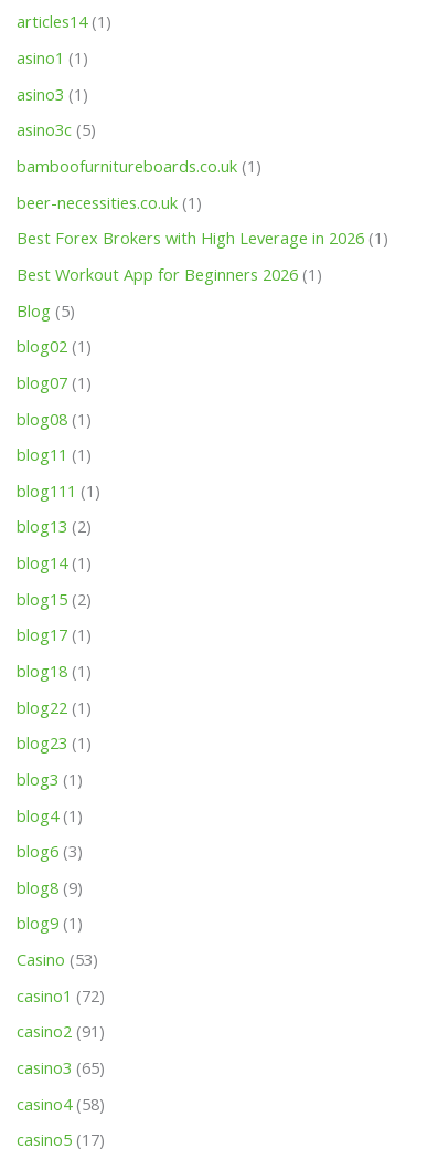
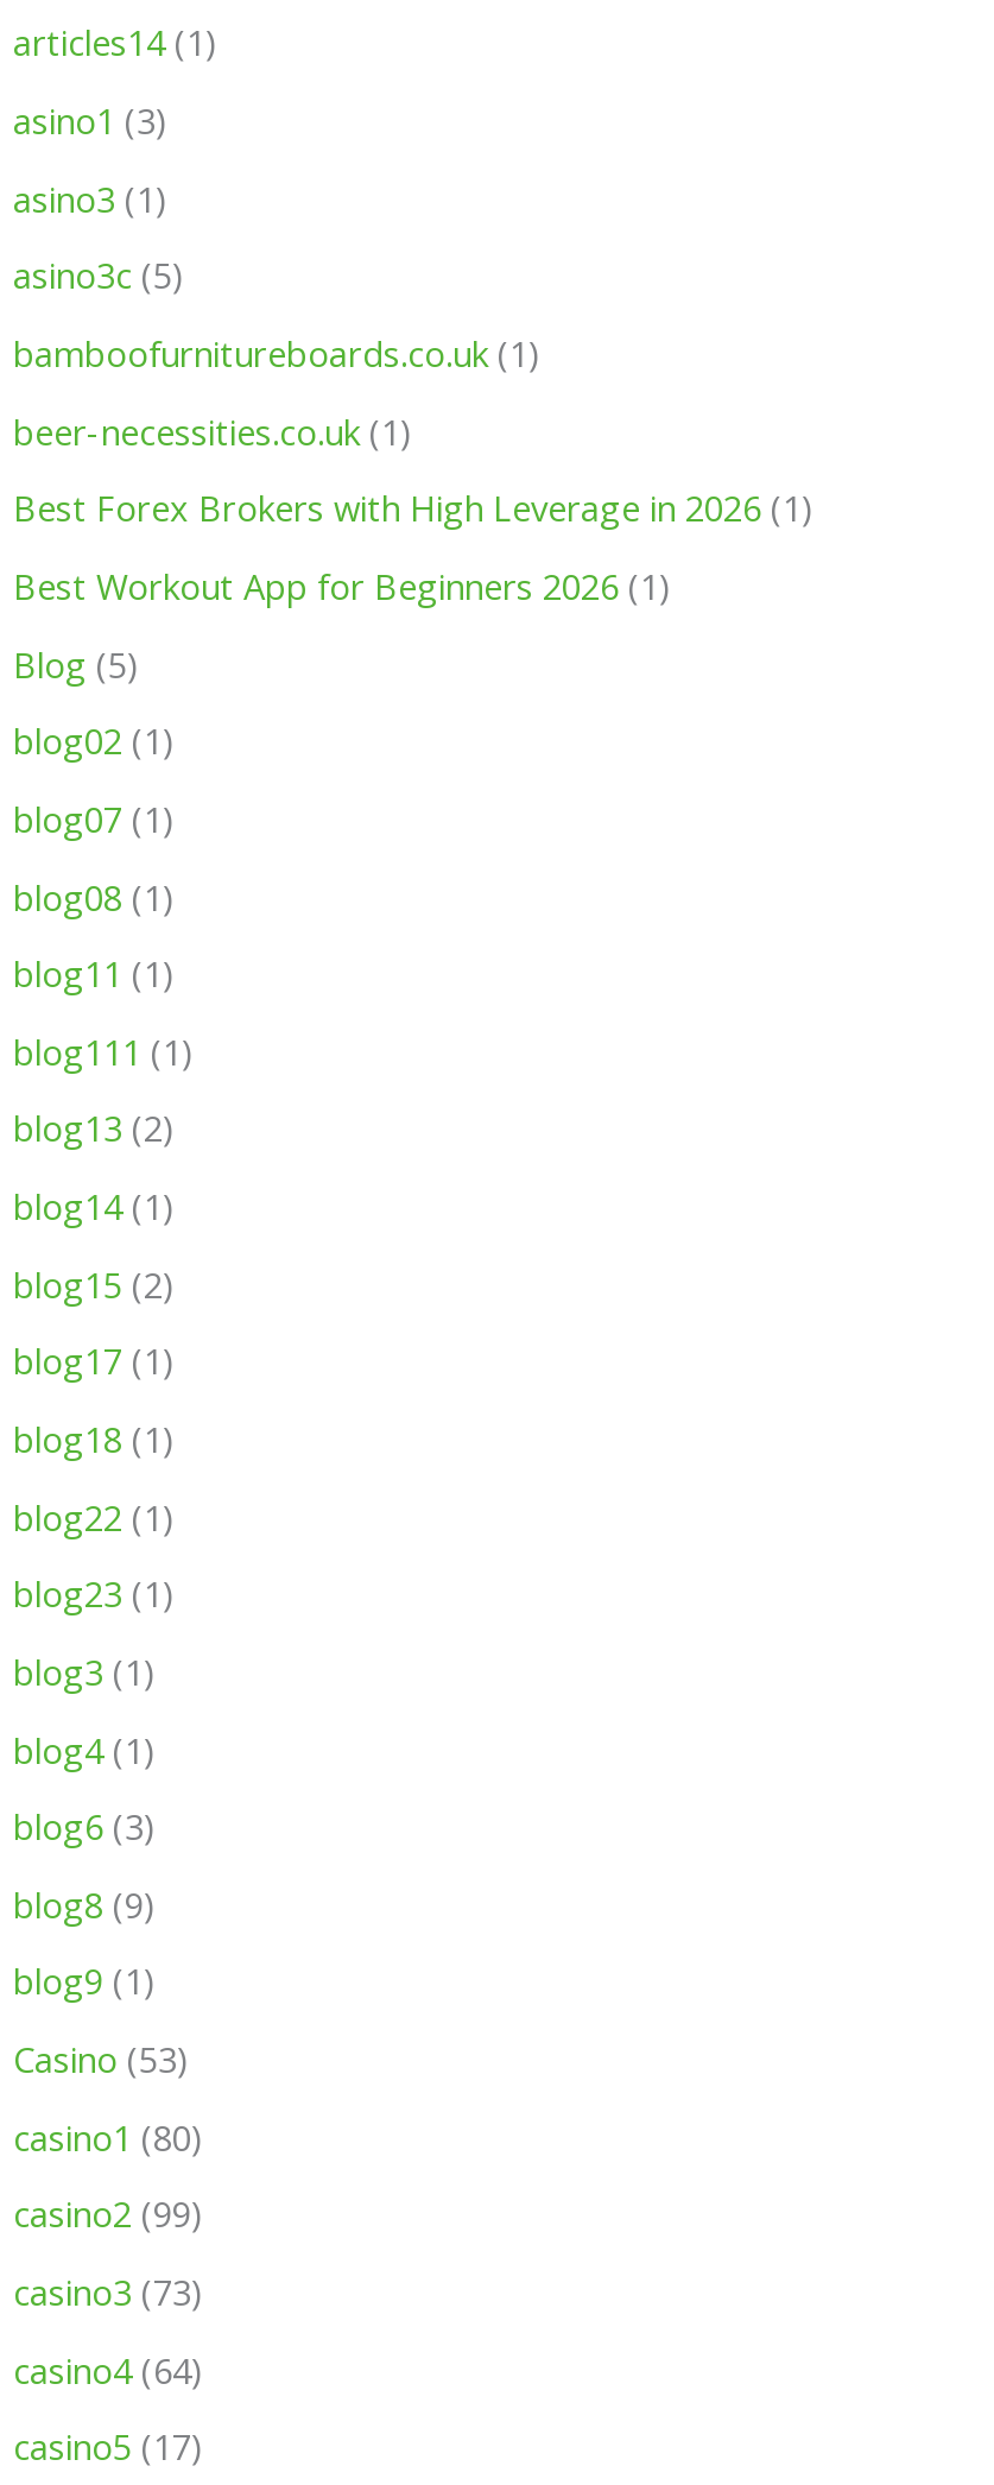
[17,47,89,69] asino1 (1) -> [13,96,167,144] asino1 (3)
[17,984,105,1006] casino1 (72) -> [13,2113,203,2160] casino1 (80)
[17,1020,105,1042] casino2 (91) -> [13,2190,203,2238] casino2 (99)
[17,1056,105,1078] casino3 (65) -> [13,2268,203,2315] casino3 (73)
[17,1092,105,1114] casino4 (58) -> [13,2345,203,2393] casino4 (64)

